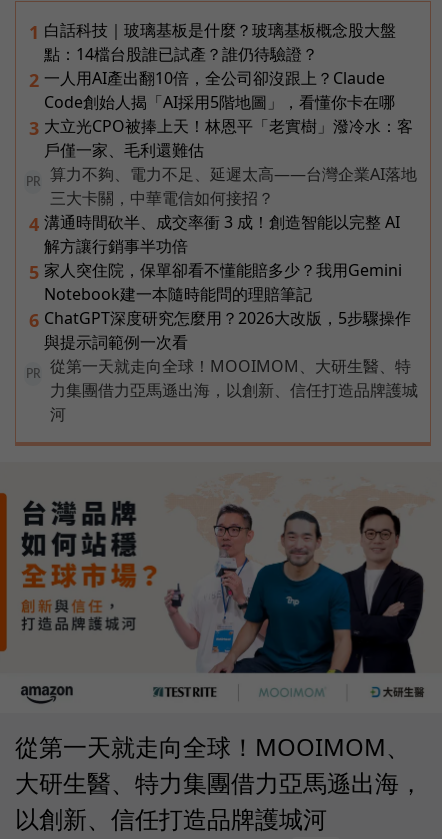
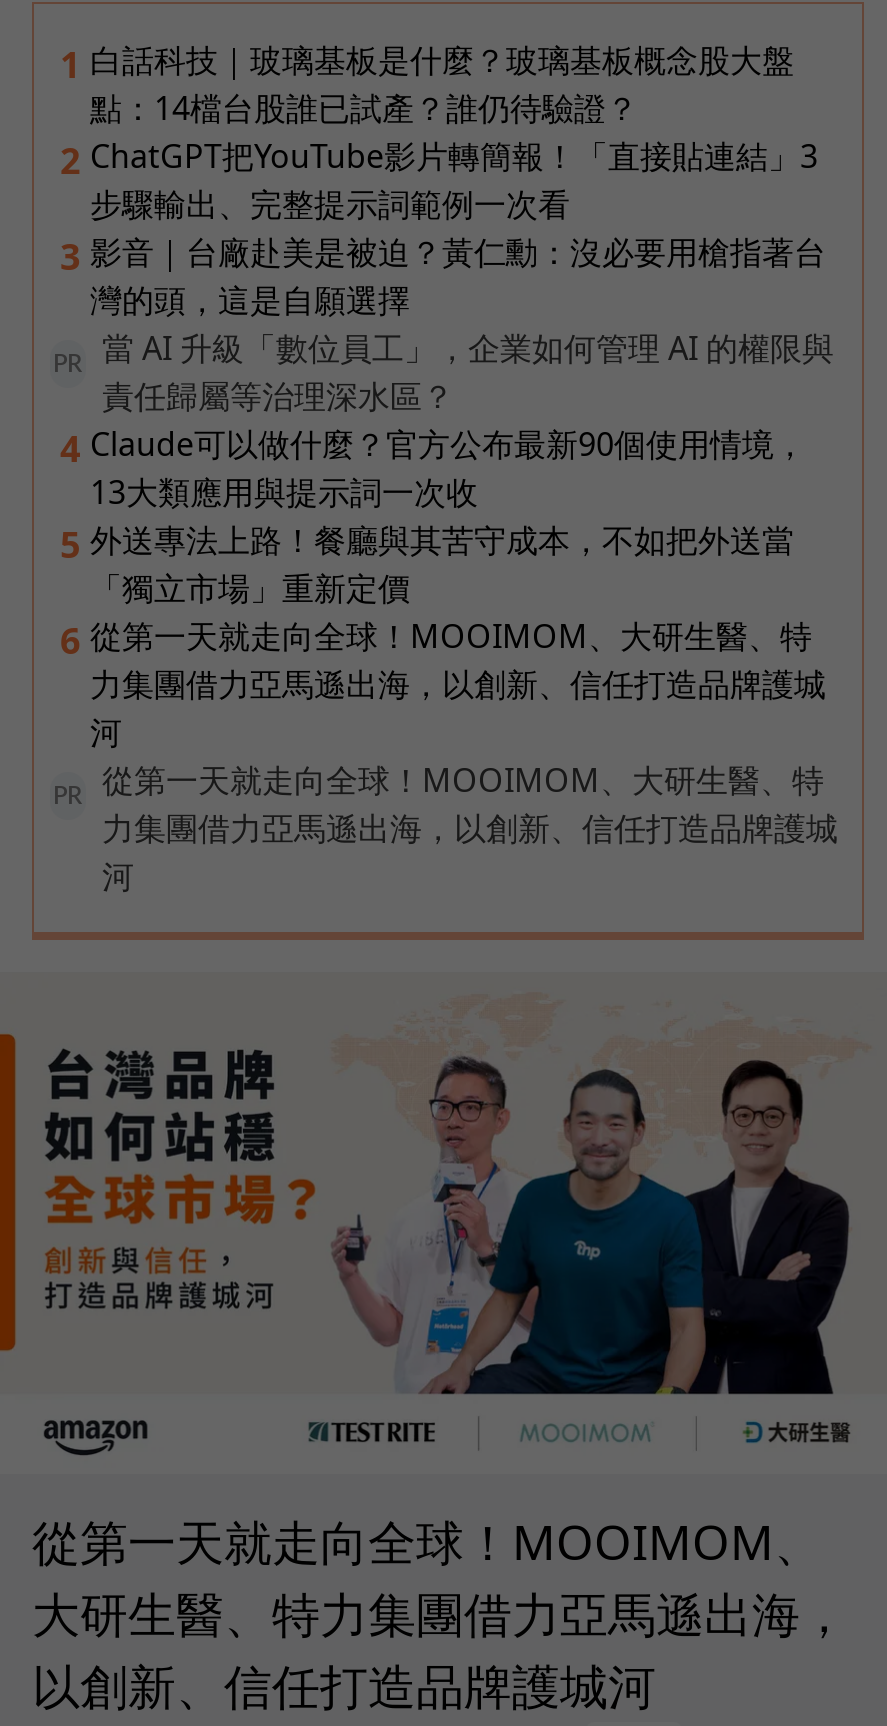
[29,67,413,161] 2 一人用AI產出翻10倍，全公司卻沒跟上？Claude | Code創始人揭「AI採用5階地圖」，看懂你卡在哪 | 3 大立光CPO被捧上天！林恩平「老實樹」潑冷水：客 | 戶僅一家、毛利還難估 -> [60,135,826,323] 2 ChatGPT把YouTube影片轉簡報！「直接貼連結」3 | 步驟輸出、完整提示詞範例一次看 | 3 影音｜台廠赴美是被迫？黃仁勳：沒必要用槍指著台 | 灣的頭，這是自願選擇
[29,163,417,353] 算力不夠、電力不足、延遲太高——台灣企業AI落地 | 三大卡關，中華電信如何接招？ | 4 溝通時間砍半、成交率衝 3 成！創造智能以完整 AI | 解方讓行銷事半功倍 | 5 家人突住院，保單卻看不懂能賠多少？我用Gemini | Notebook建一本隨時能問的理賠筆記 | 6 ChatGPT深度研究怎麼用？2026大改版，5步驟操作 | 與提示詞範例一次看 -> [60,327,834,755] 當 AI 升級「數位員工」，企業如何管理 AI 的權限與 | 責任歸屬等治理深水區？ | 4 Claude可以做什麼？官方公布最新90個使用情境， | 13大類應用與提示詞一次收 | 5 外送專法上路！餐廳與其苦守成本，不如把外送當 | 「獨立市場」重新定價 | 6 從第一天就走向全球！MOOIMOM、大研生醫、特 | 力集團借力亞馬遜出海，以創新、信任打造品牌護城 | 河

